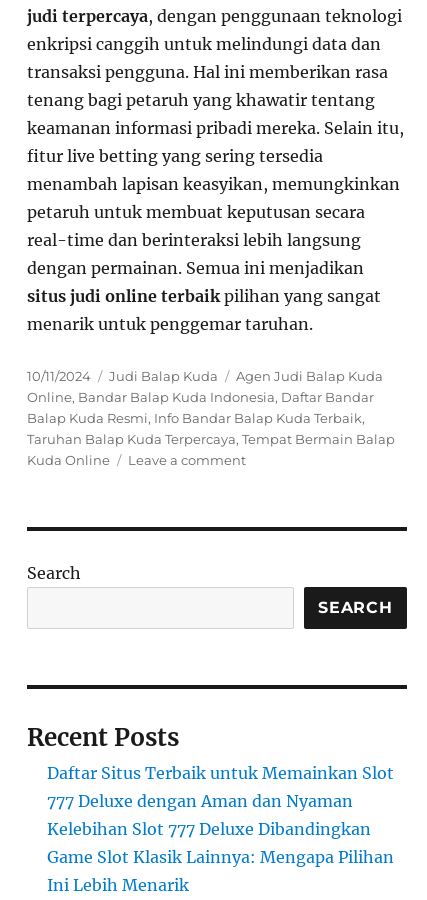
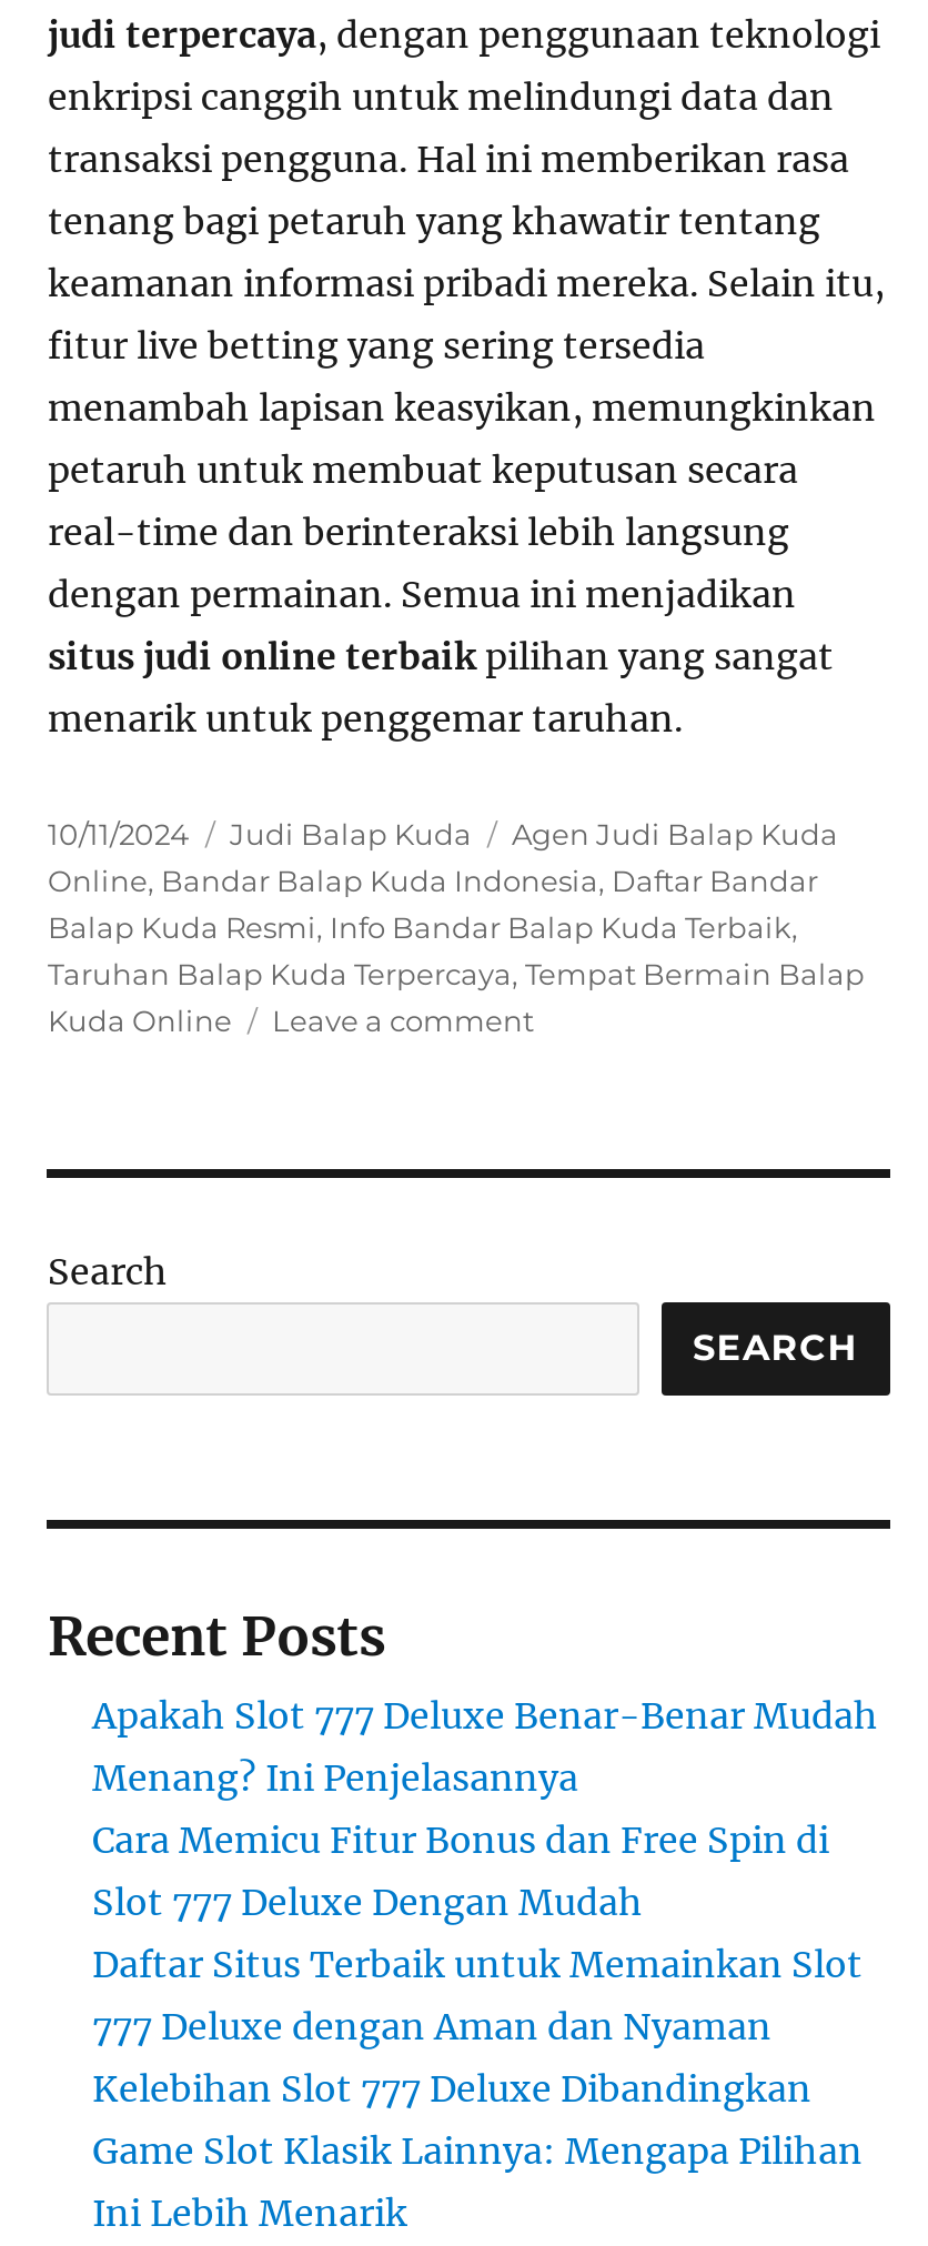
none -> [92,1692,878,1923] Apakah Slot 777 Deluxe Benar-Benar Mudah | Menang? Ini Penjelasannya | Cara Memicu Fitur Bonus dan Free Spin di | Slot 777 Deluxe Dengan Mudah

